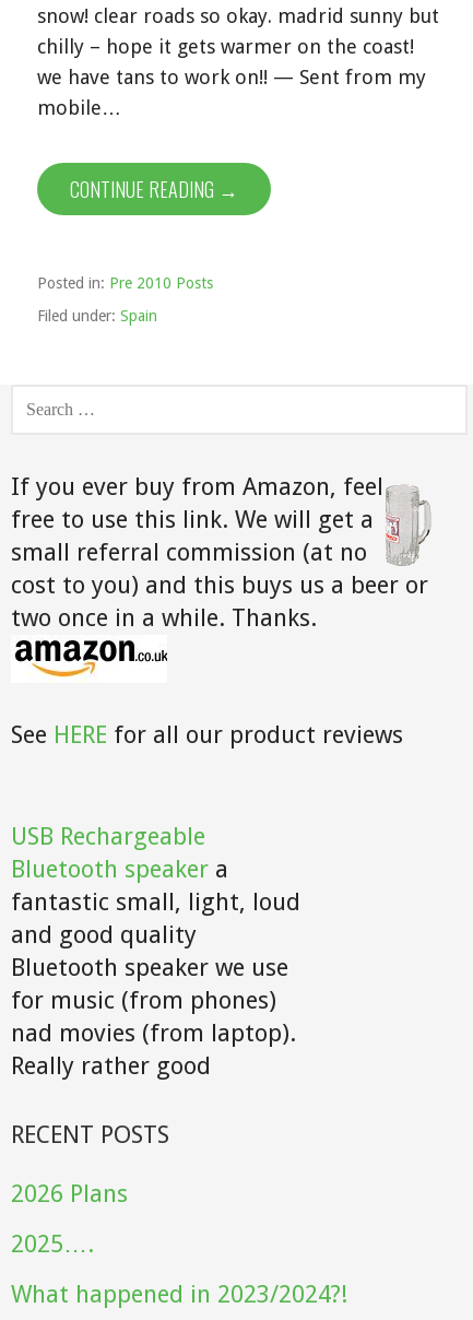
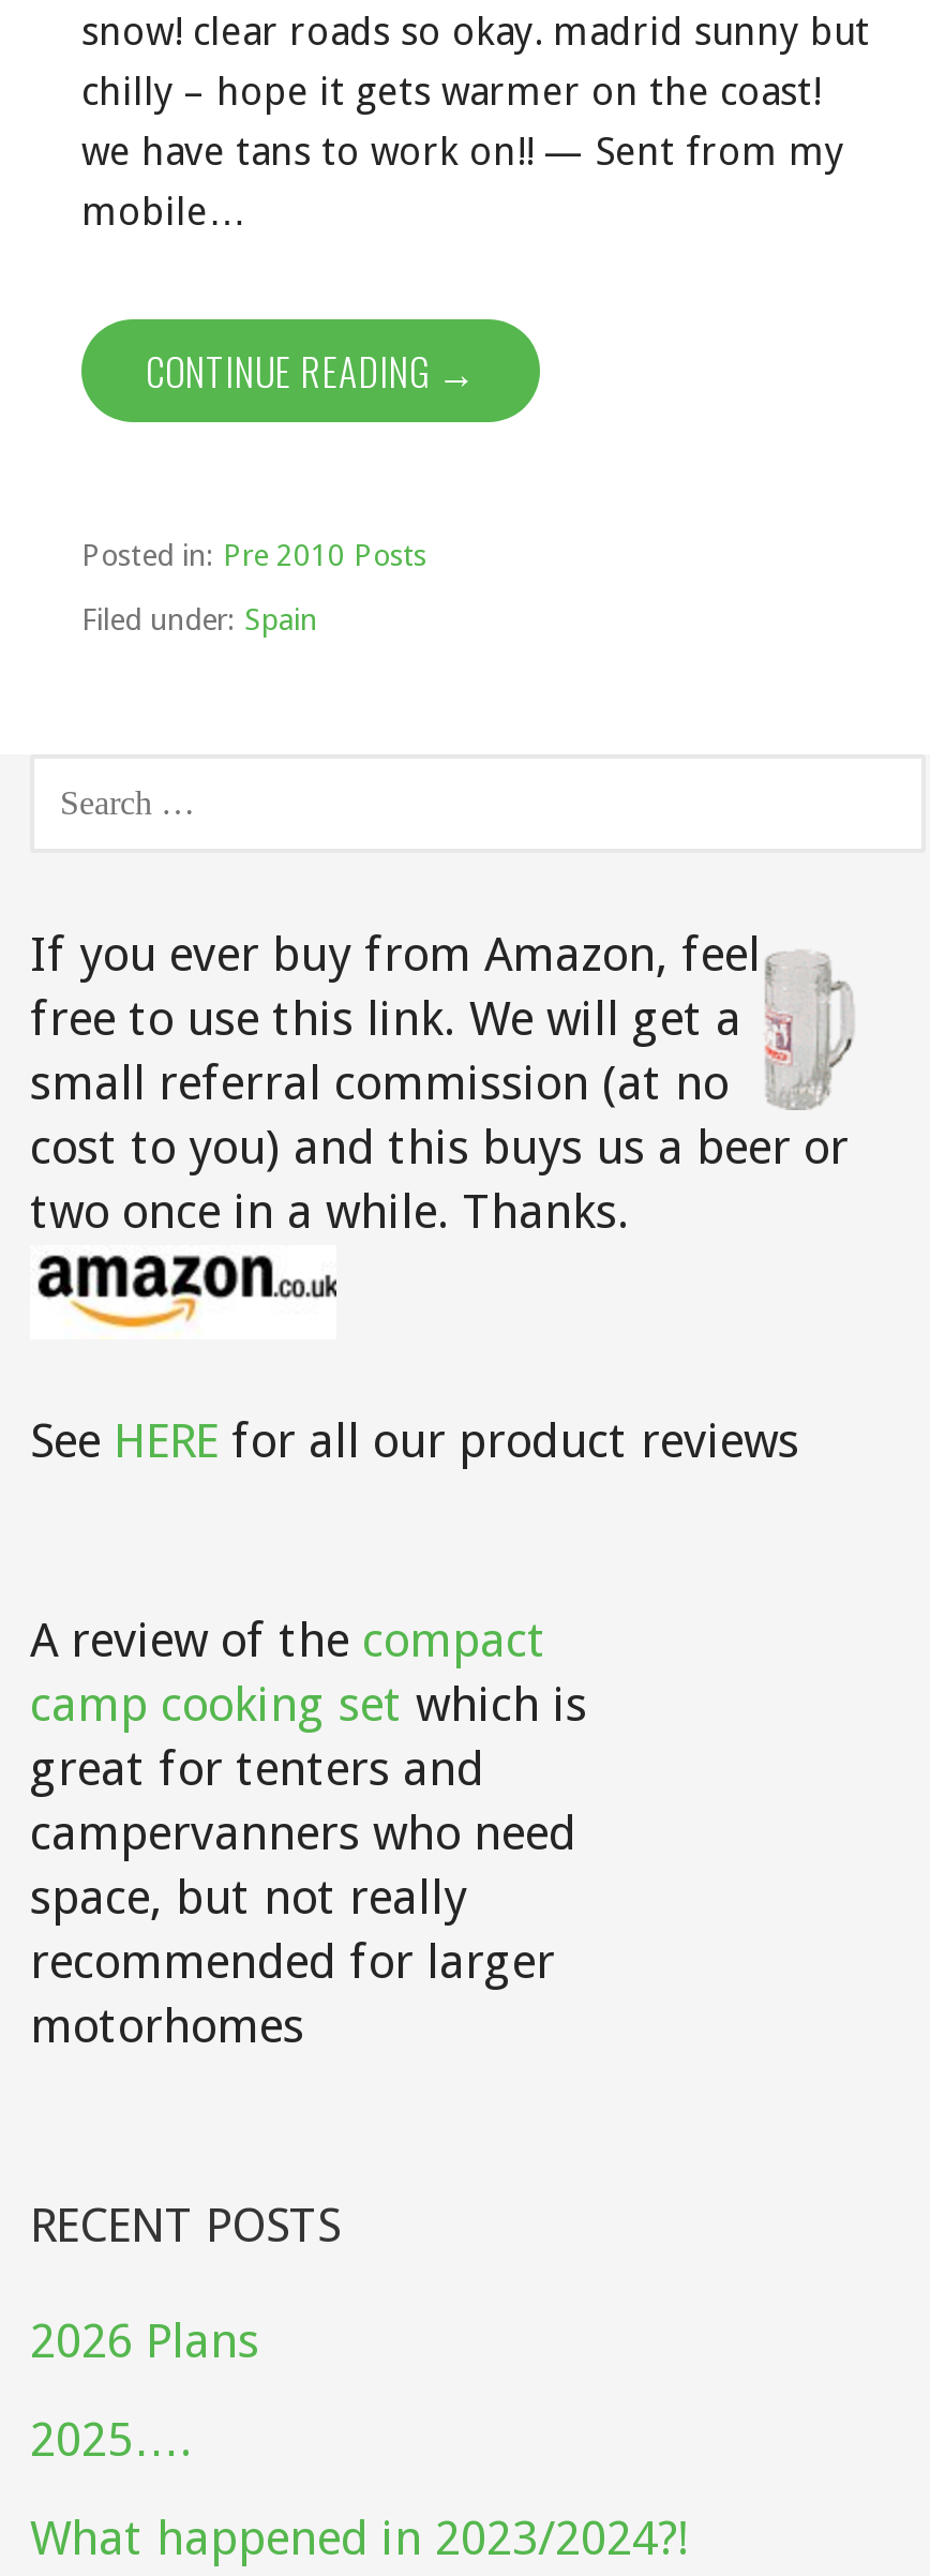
[11,823,300,1080] USB Rechargeable | Bluetooth speaker a | fantastic small, light, loud | and good quality | Bluetooth speaker we use | for music (from phones) | nad movies (from laptop). | Really rather good -> [30,1614,587,2053] A review of the compact | camp cooking set which is | great for tenters and | campervanners who need | space, but not really | recommended for larger | motorhomes

